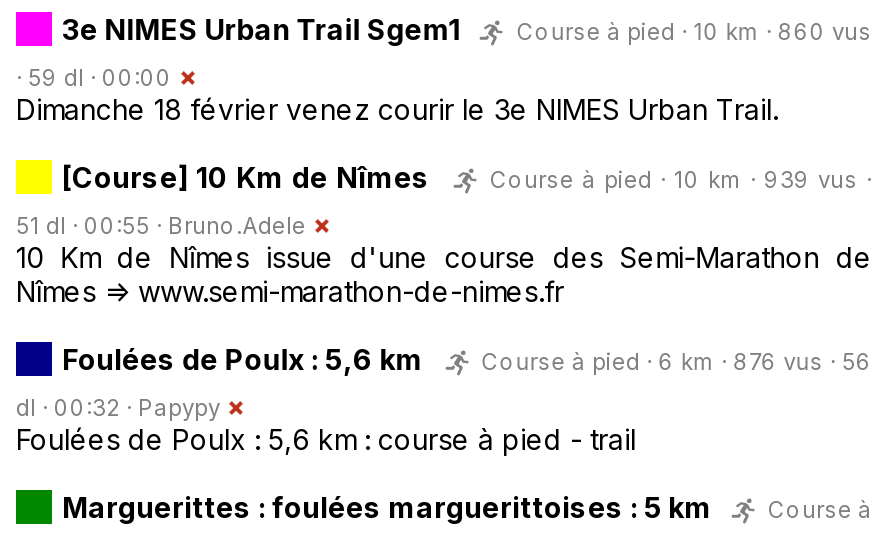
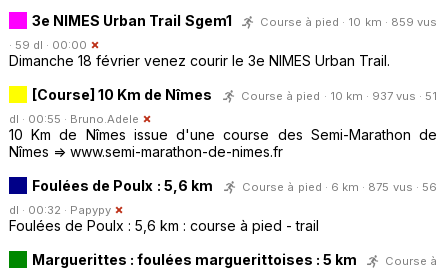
[517,17,872,45] Course à pied · 10 km · 860 vus -> [260,14,437,28] Course à pied · 10 km · 859 vus
[490,165,872,193] Course à pied · 10 km · 939 vus · -> [241,88,437,102] Course à pied · 10 km · 937 vus · 51
[16,212,306,240] 51 dl · 00:55 · Bruno.Adele -> [9,112,139,126] dl · 00:55 · Bruno.Adele
[482,347,872,375] Course à pied · 6 km · 876 vus · 56 -> [242,179,437,193] Course à pied · 6 km · 875 vus · 56

